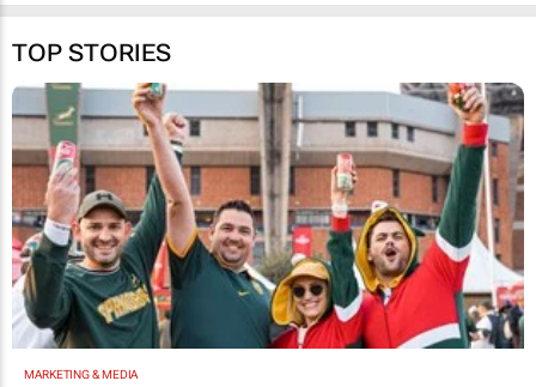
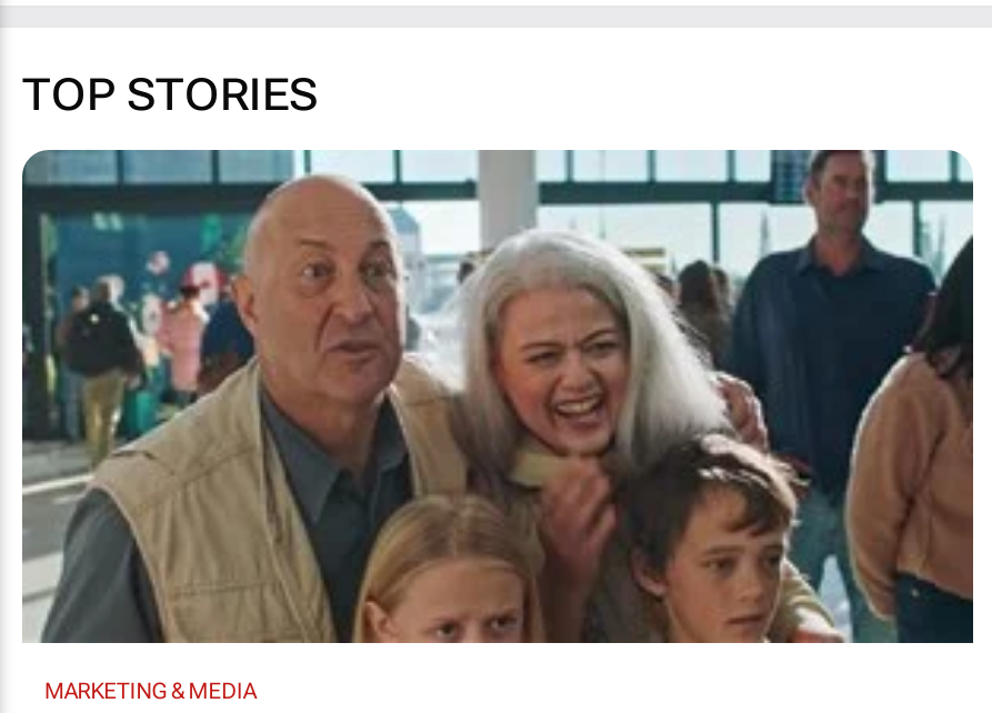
[11,81,525,350] [image] -> [20,148,975,645] [image]

